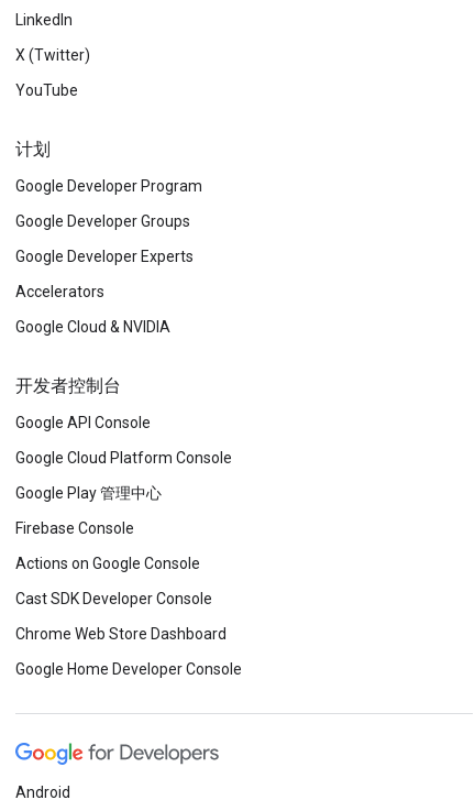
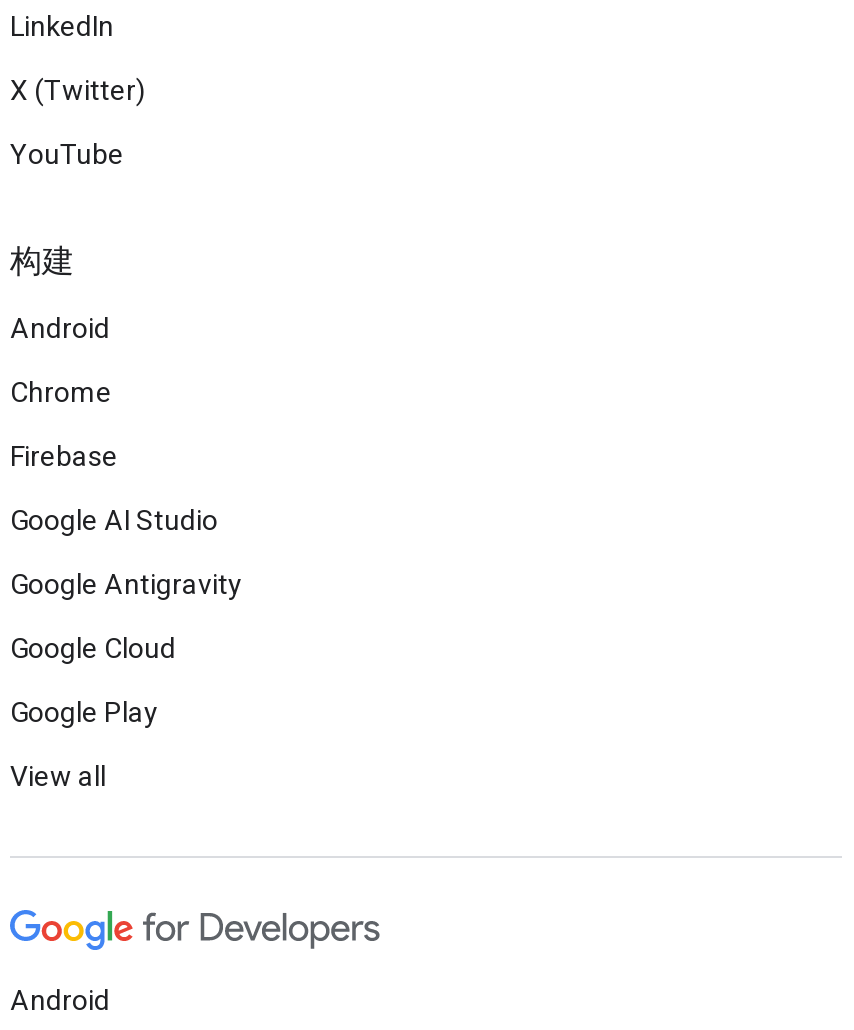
[15,139,242,678] 计划 | Google Developer Program | Google Developer Groups | Google Developer Experts | Accelerators | Google Cloud & NVIDIA | 开发者控制台 | Google API Console | Google Cloud Platform Console | Google Play 管理中心 | Firebase Console | Actions on Google Console | Cast SDK Developer Console | Chrome Web Store Dashboard | Google Home Developer Console -> [10,242,242,792] 构建 | Android | Chrome | Firebase | Google AI Studio | Google Antigravity | Google Cloud | Google Play | View all

